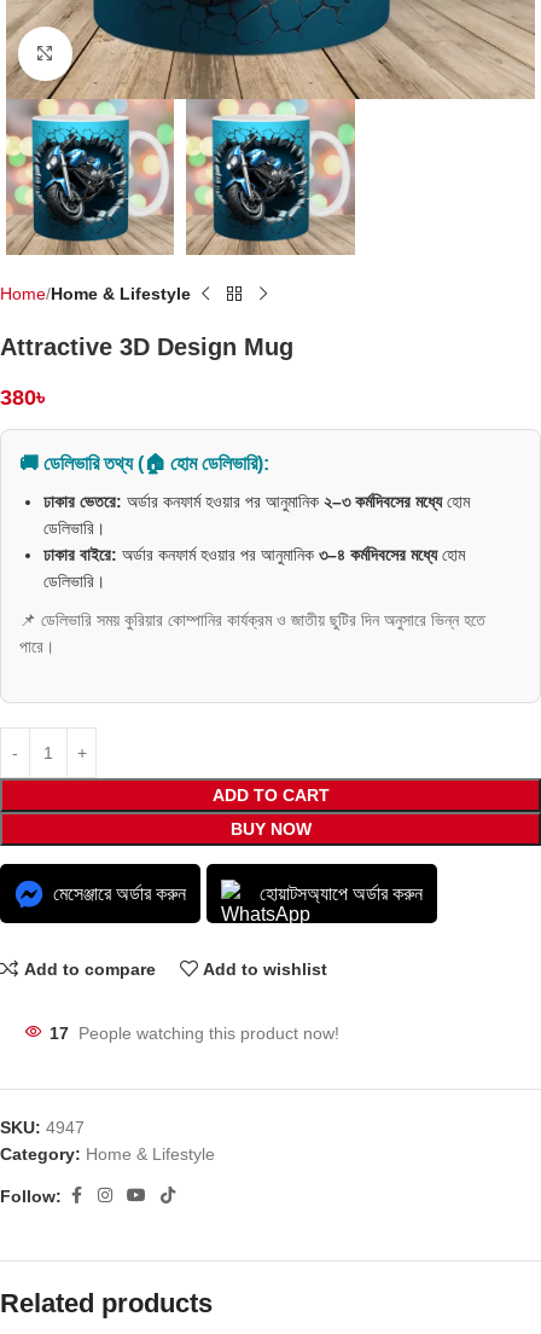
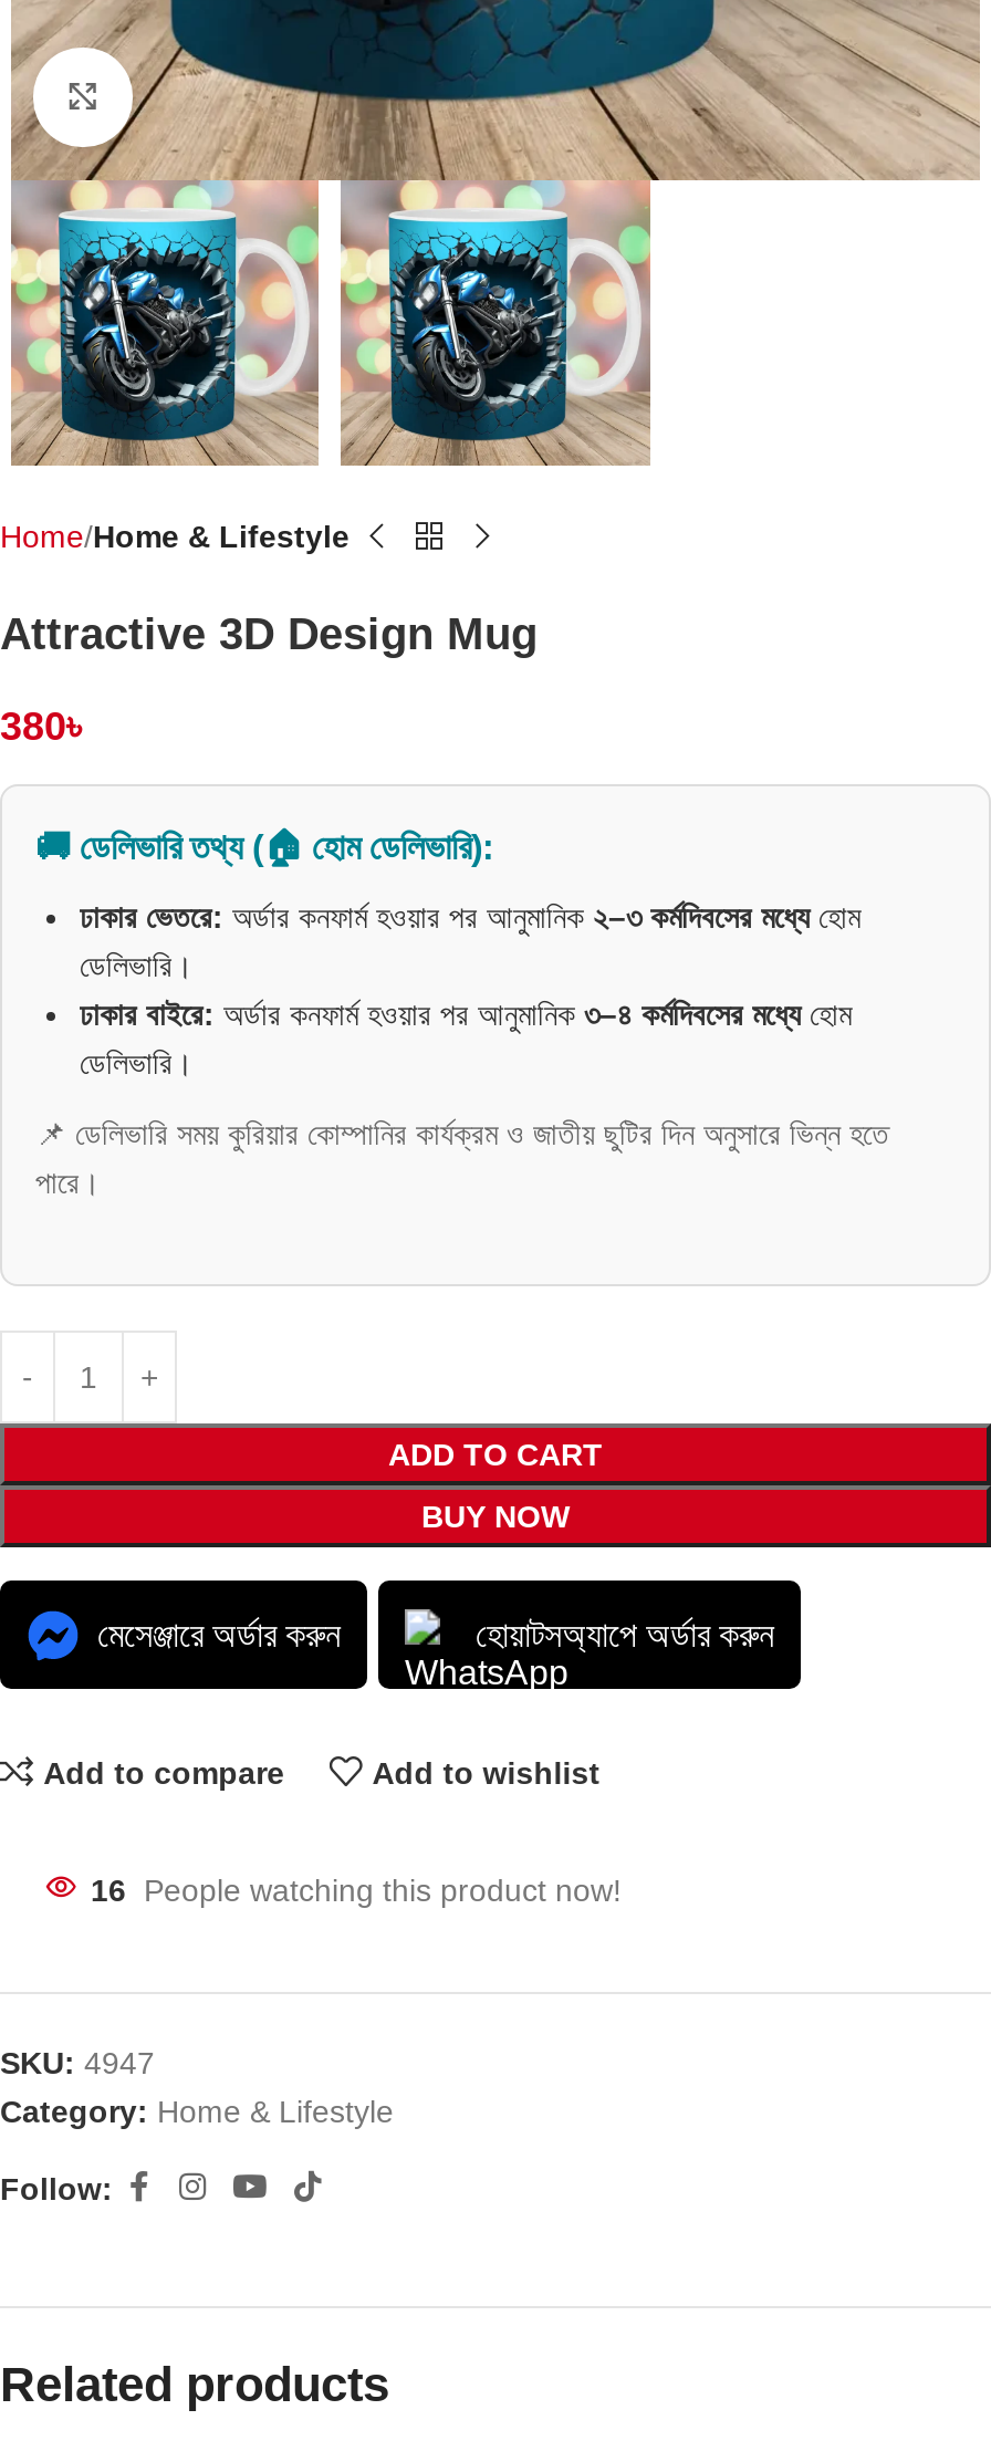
[50,1024,339,1043] 17 People watching this product now! -> [91,1874,622,1909] 16 People watching this product now!

